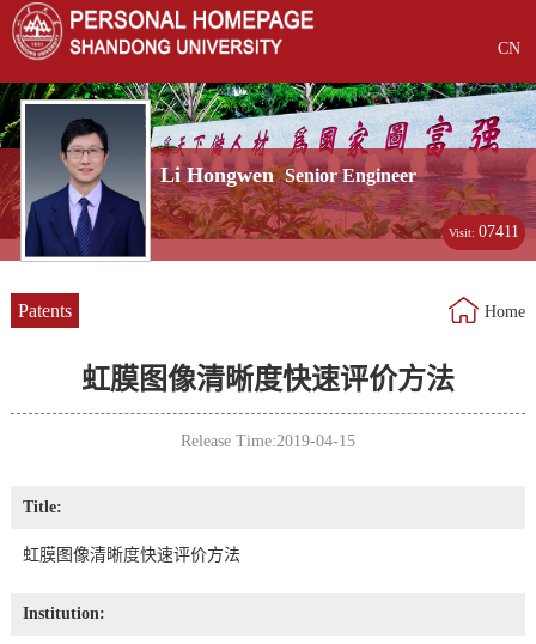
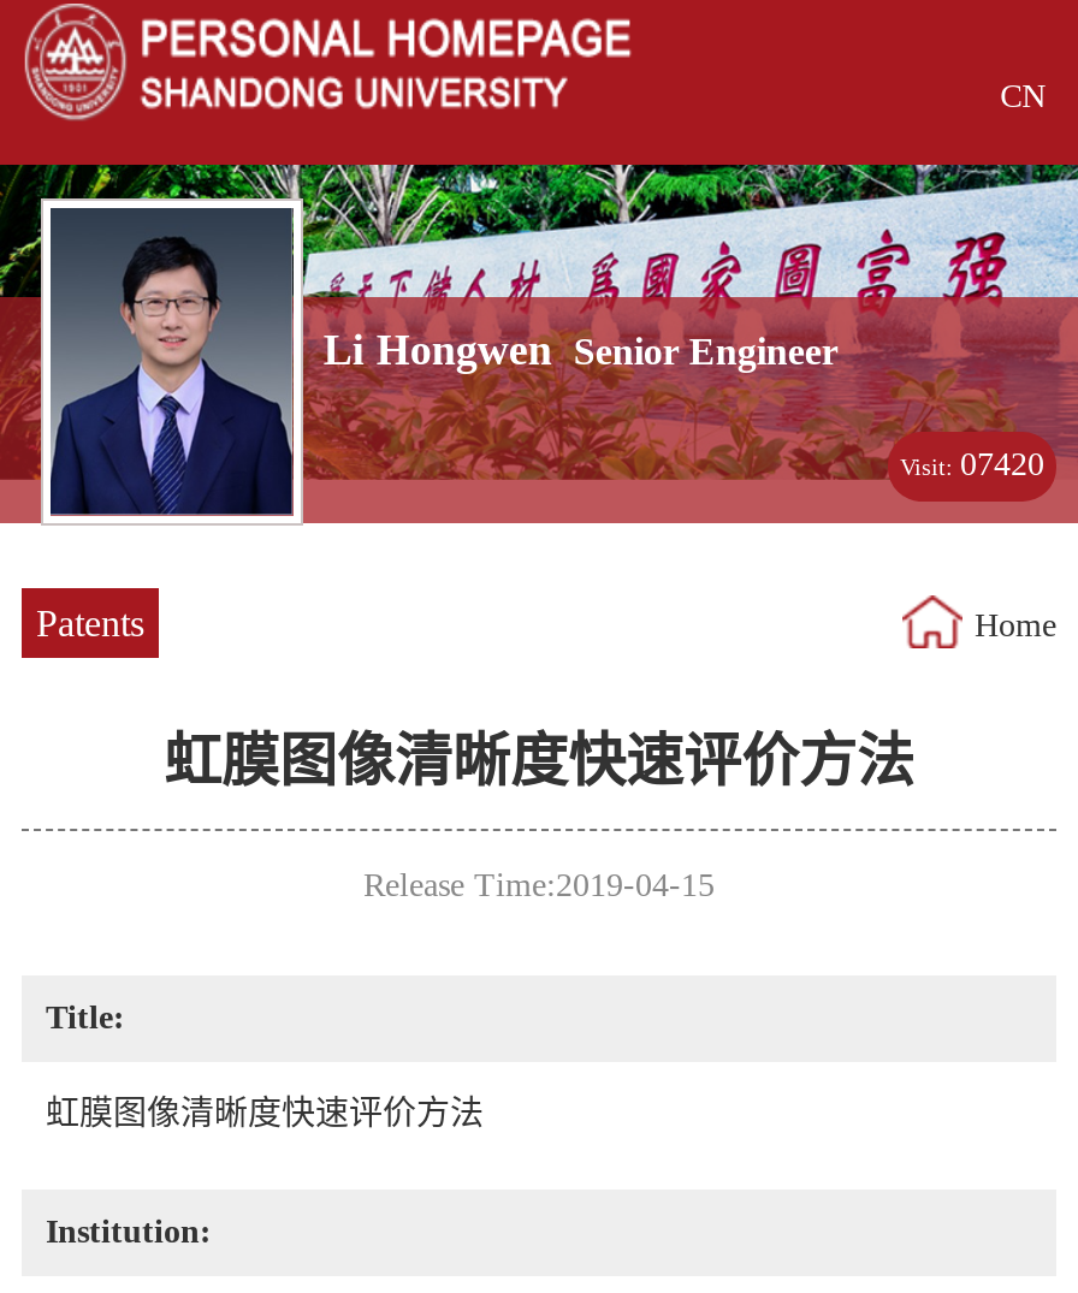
[449,223,519,241] Visit: 07411 -> [900,446,1044,482] Visit: 07420

